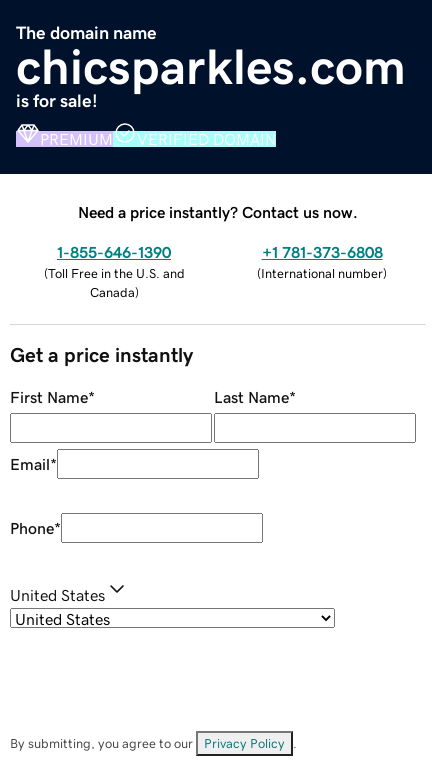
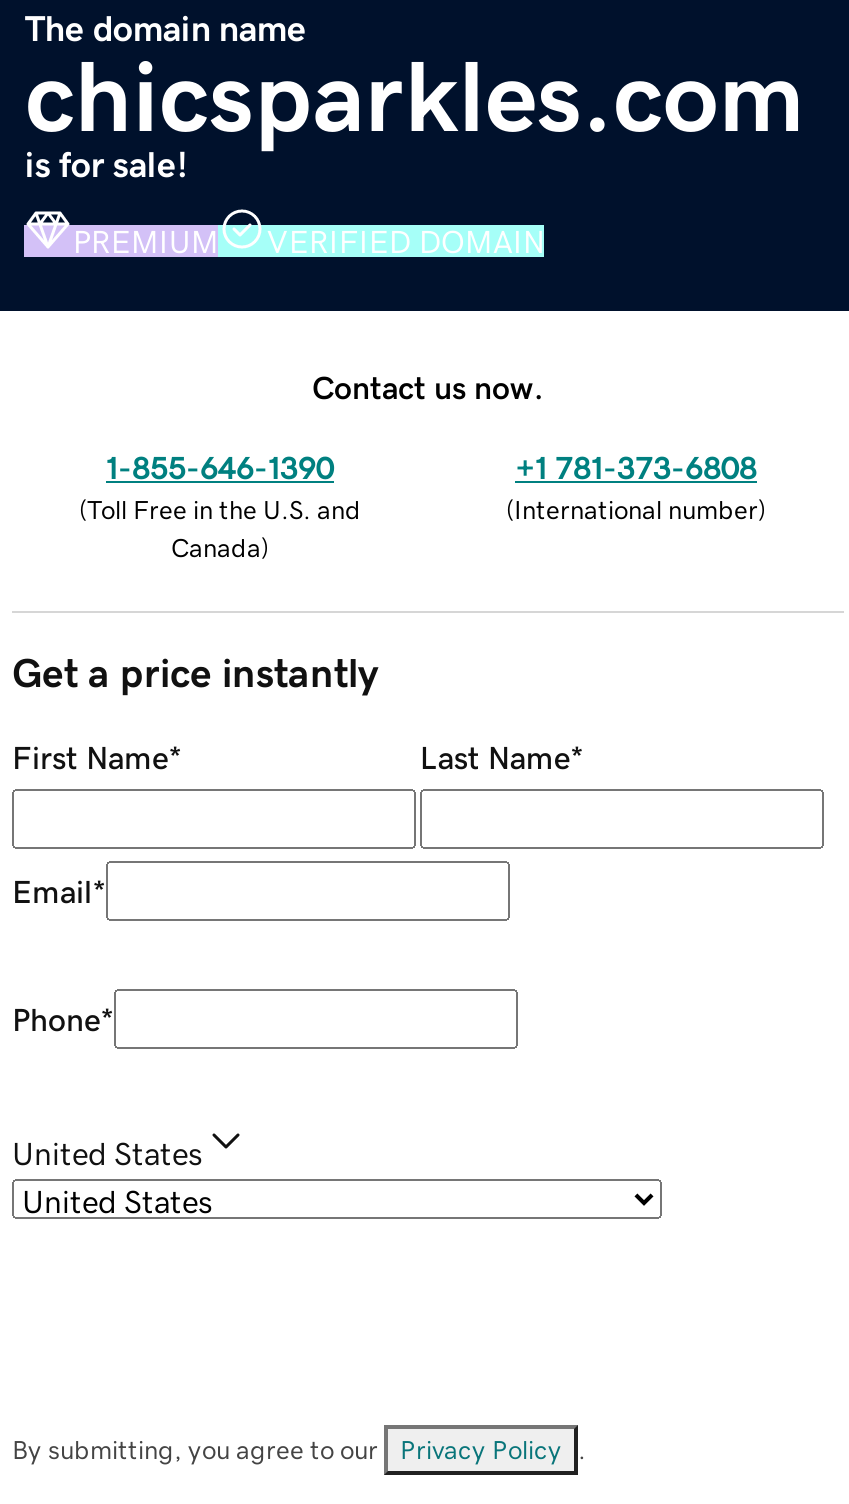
[78,204,358,220] Need a price instantly? Contact us now. -> [312,370,544,402] Contact us now.

